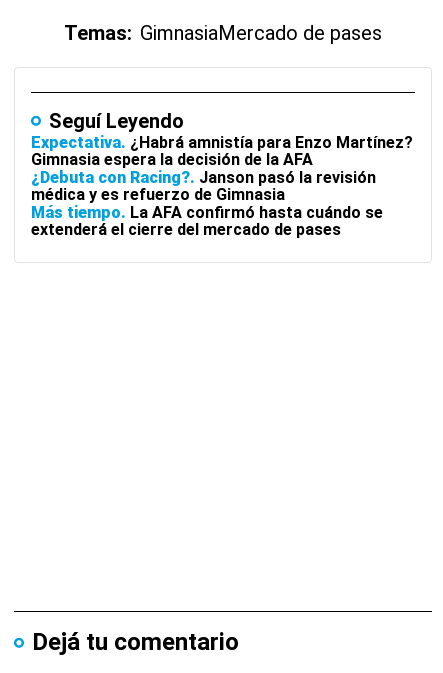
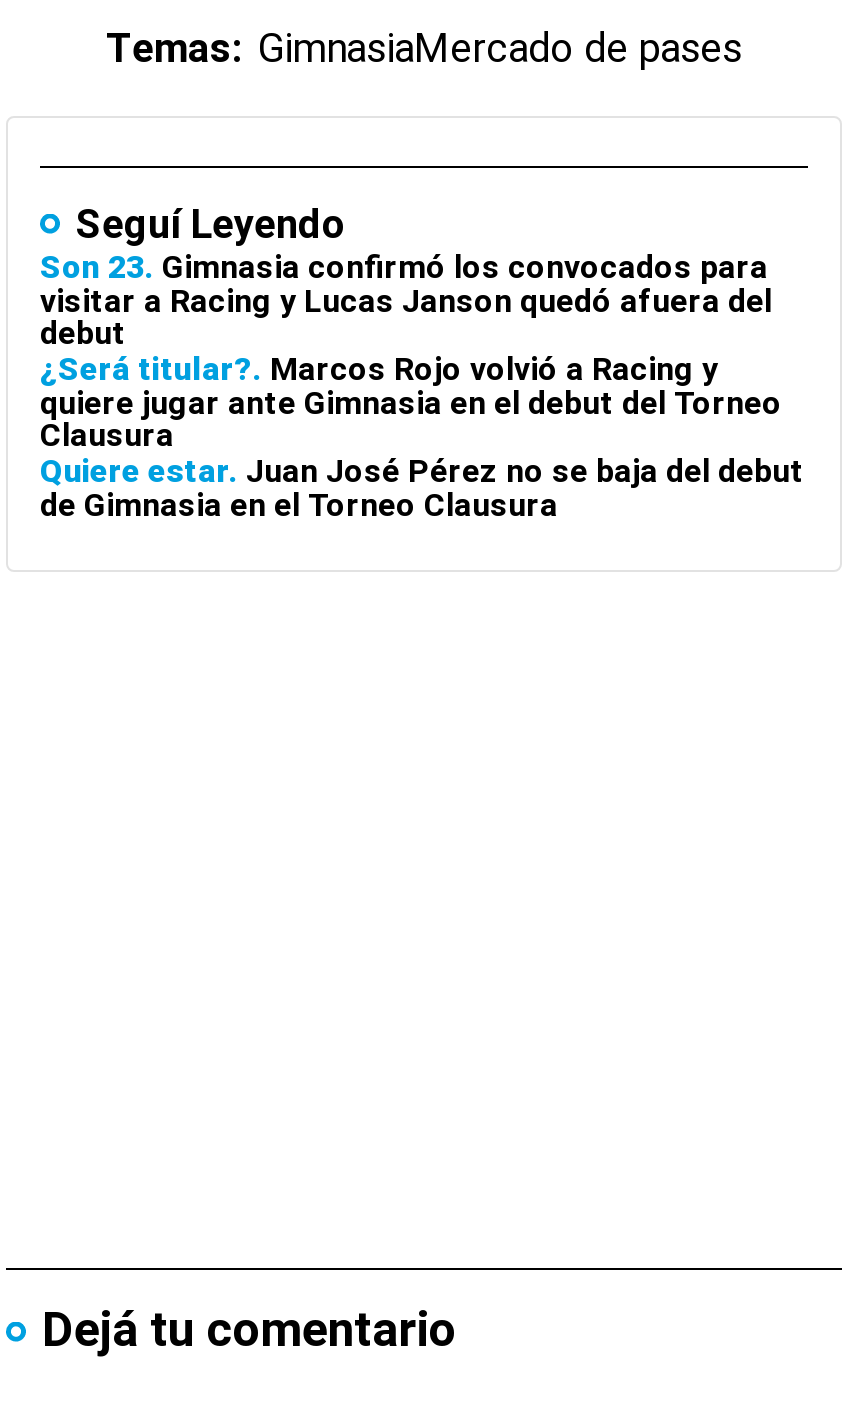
[31,133,413,239] Expectativa ¿Habrá amnistía para Enzo Martínez? | Gimnasia espera la decisión de la AFA | ¿Debuta con Racing? Janson pasó la revisión | médica y es refuerzo de Gimnasia | Más tiempo La AFA confirmó hasta cuándo se | extenderá el cierre del mercado de pases -> [40,248,804,524] Son 23 Gimnasia confirmó los convocados para | visitar a Racing y Lucas Janson quedó afuera del | debut | ¿Será titular? Marcos Rojo volvió a Racing y | quiere jugar ante Gimnasia en el debut del Torneo | Clausura | Quiere estar Juan José Pérez no se baja del debut | de Gimnasia en el Torneo Clausura

